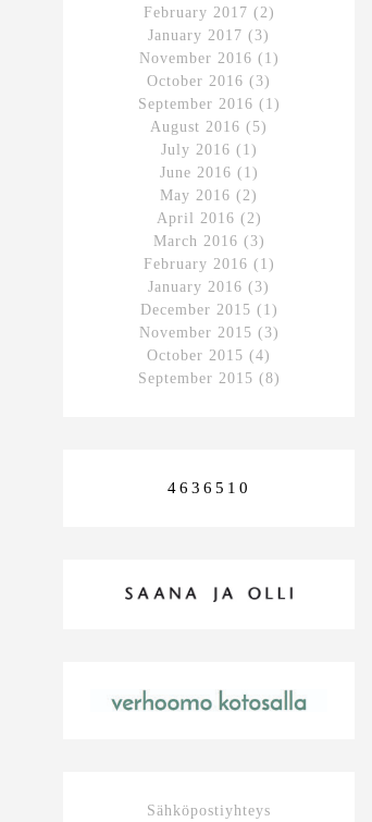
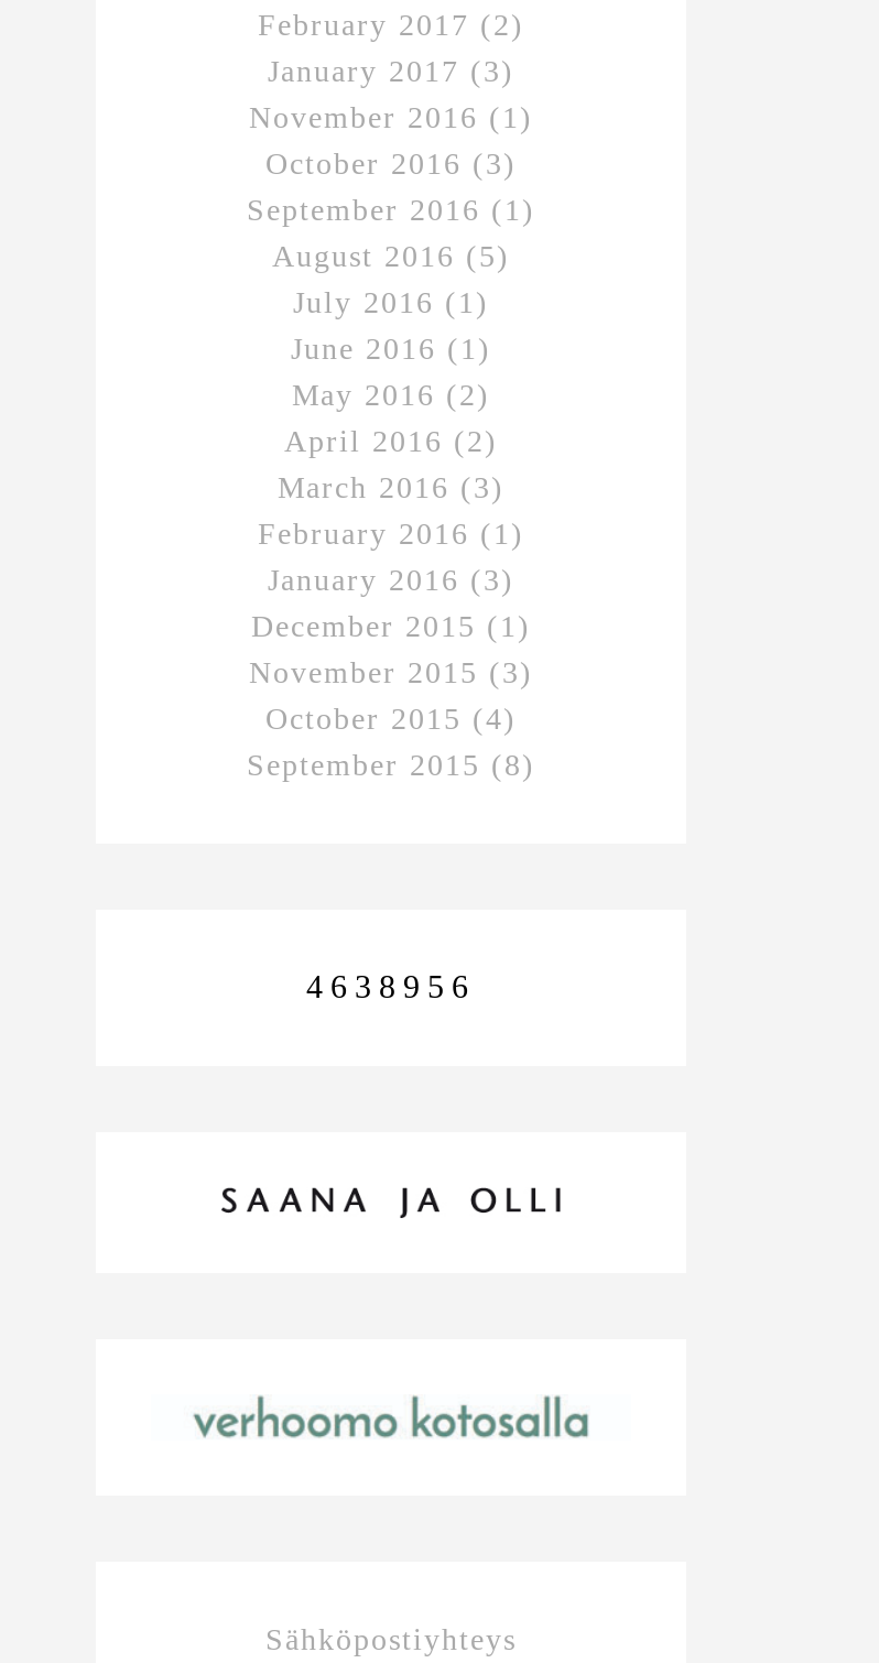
[167,479,251,496] 4636510 -> [306,969,476,1004] 4638956

